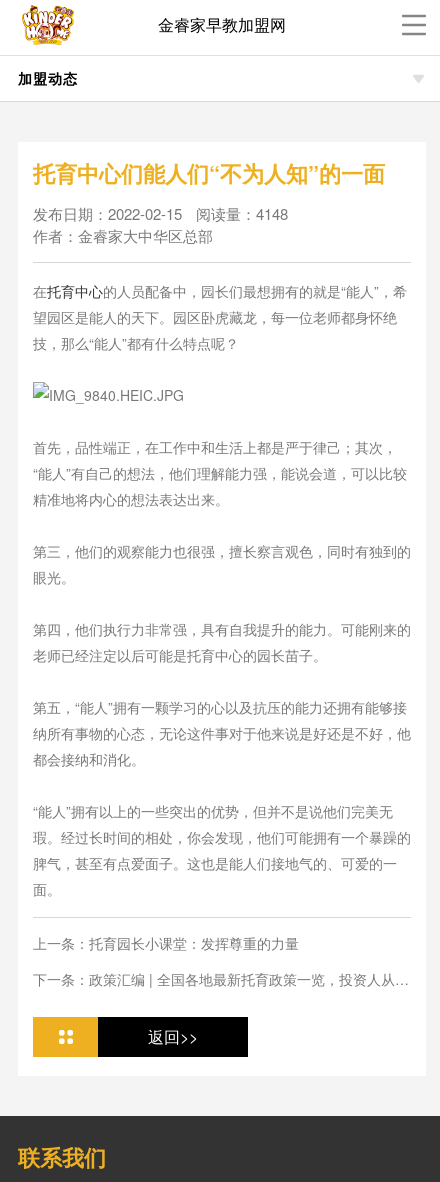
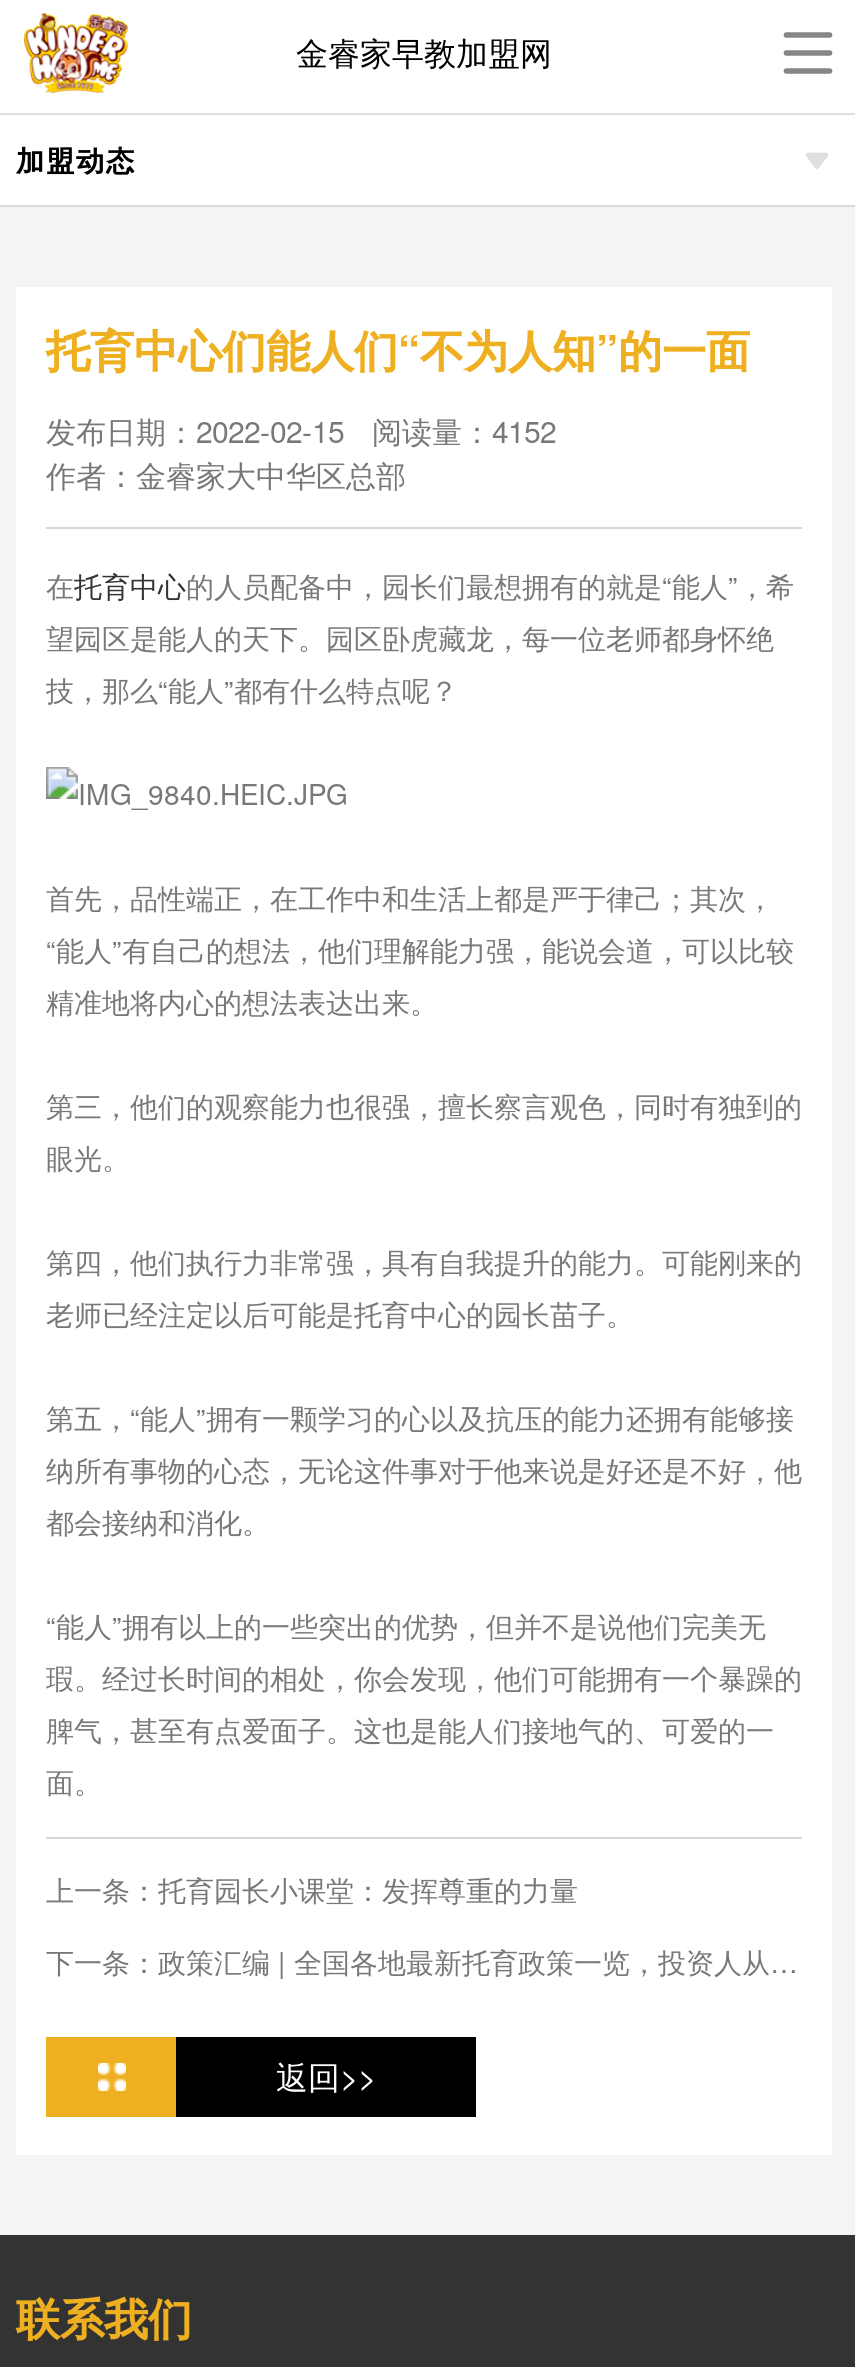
[33,203,288,224] 发布日期：2022-02-15 阅读量：4148 -> [46,409,556,451] 发布日期：2022-02-15 阅读量：4152

